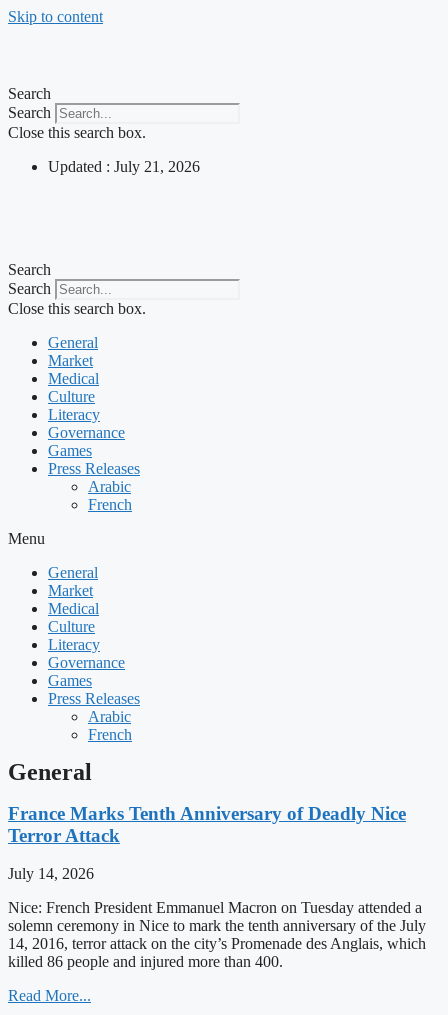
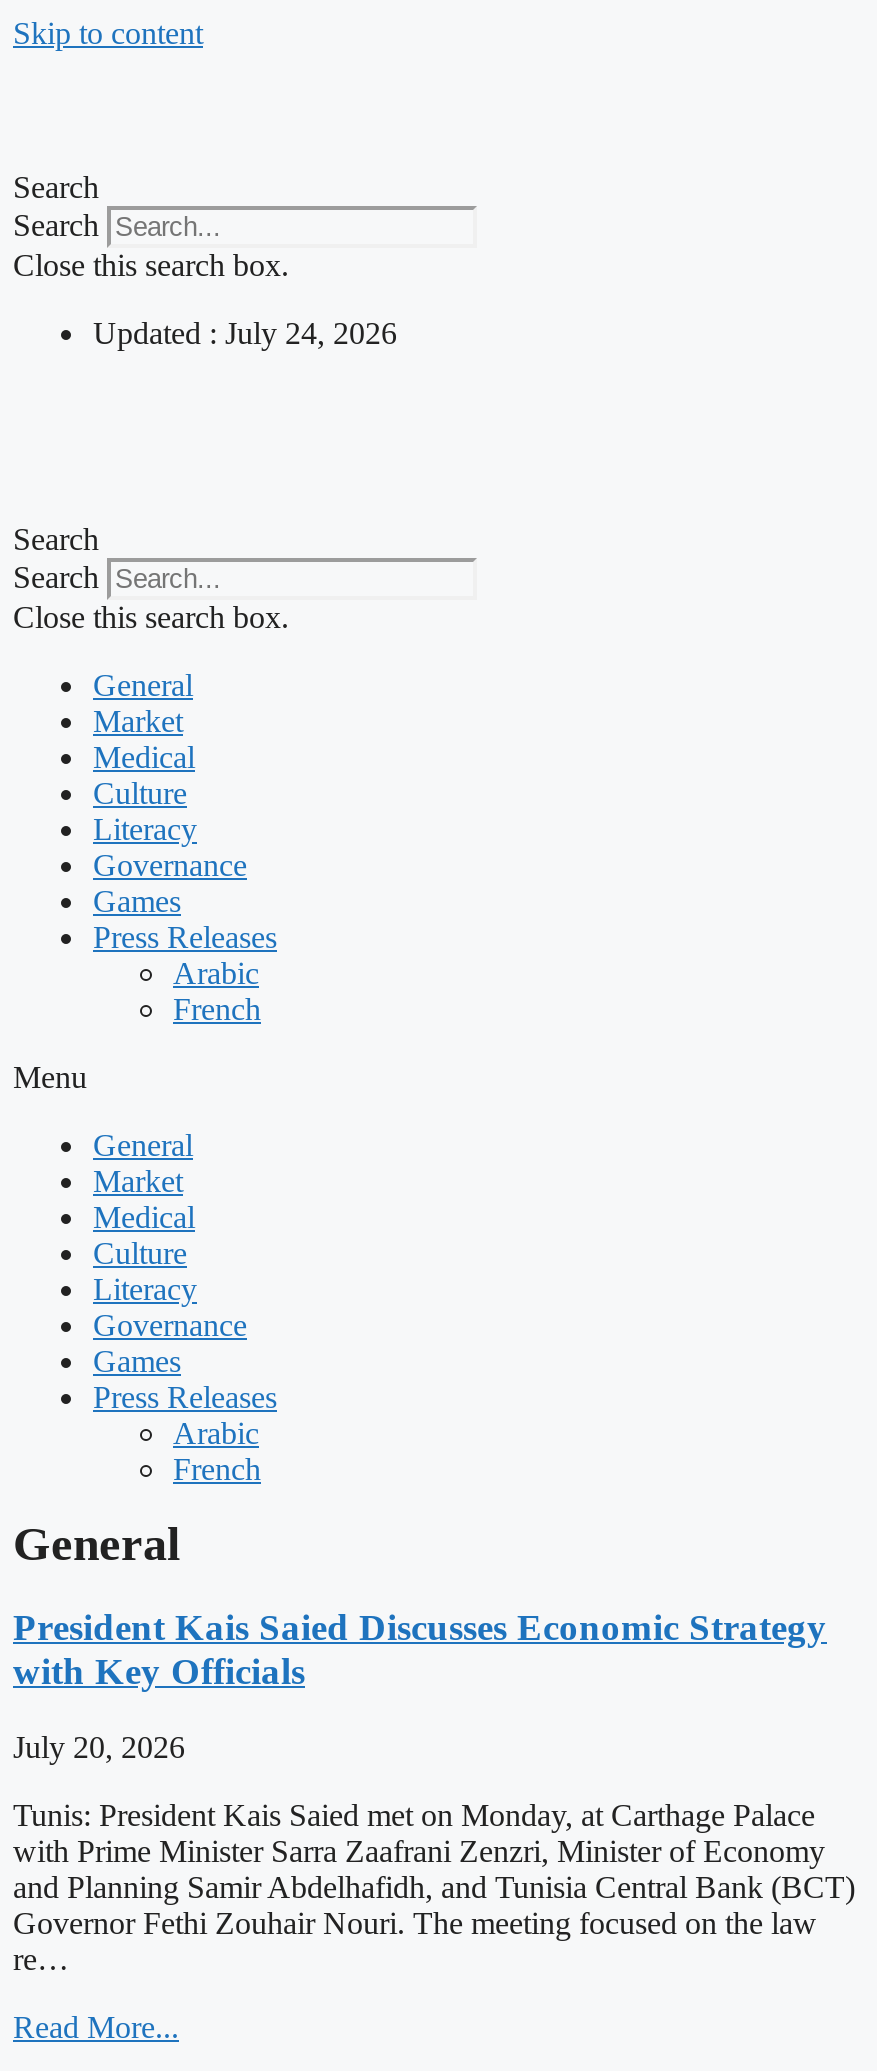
[48,158,200,175] Updated : July 21, 2026 -> [93,316,397,350] Updated : July 24, 2026
[8,803,406,846] France Marks Tenth Anniversary of Deadly Nice | Terror Attack -> [13,1605,827,1691] President Kais Saied Discusses Economic Strategy | with Key Officials
[8,865,94,882] July 14, 2026 -> [13,1731,185,1765] July 20, 2026
[8,899,426,970] Nice: French President Emmanuel Macron on Tuesday attended a | solemn ceremony in Nice to mark the tenth anniversary of the July | 14, 2016, terror attack on the city’s Promenade des Anglais, which | killed 86 people and injured more than 400. -> [13,1799,855,1977] Tunis: President Kais Saied met on Monday, at Carthage Palace | with Prime Minister Sarra Zaafrani Zenzri, Minister of Economy | and Planning Samir Abdelhafidh, and Tunisia Central Bank (BCT) | Governor Fethi Zouhair Nouri. The meeting focused on the law | re…

